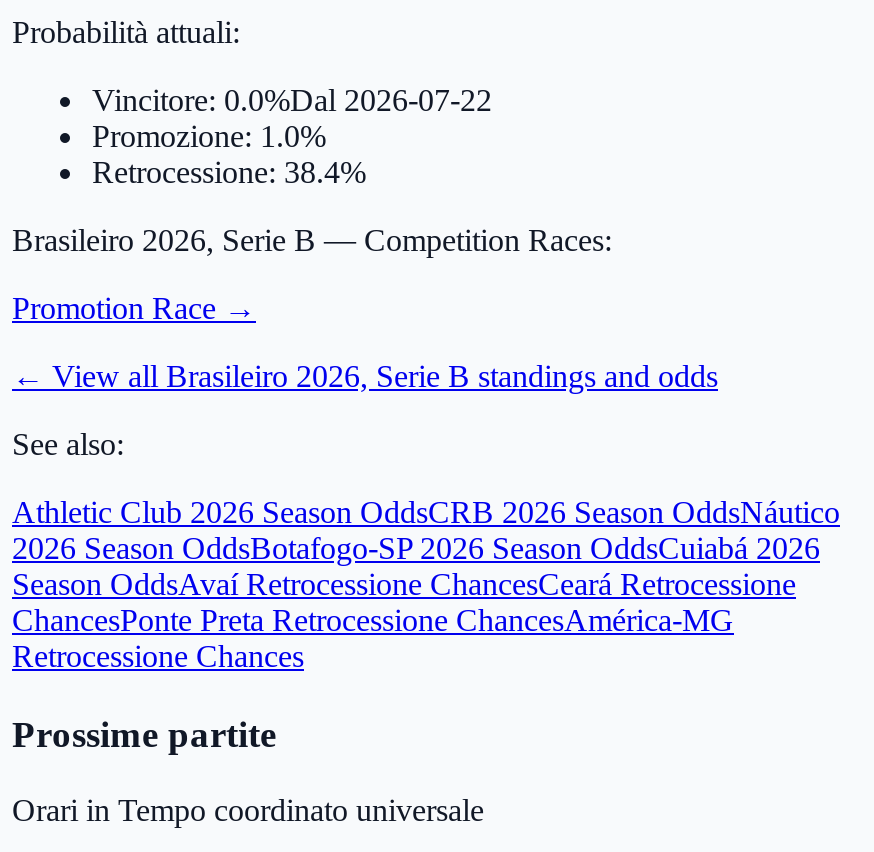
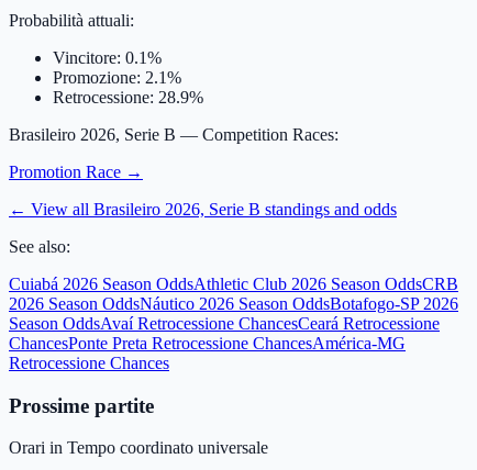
[92,83,492,189] Vincitore: 0.0%Dal 2026-07-22 | Promozione: 1.0% | Retrocessione: 38.4% -> [53,48,203,106] Vincitore: 0.1% | Promozione: 2.1% | Retrocessione: 28.9%
[12,495,840,529] Athletic Club 2026 Season OddsCRB 2026 Season OddsNáutico -> [9,274,458,293] Cuiabá 2026 Season OddsAthletic Club 2026 Season OddsCRB
[12,531,820,565] 2026 Season OddsBotafogo-SP 2026 Season OddsCuiabá 2026 -> [9,294,458,313] 2026 Season OddsNáutico 2026 Season OddsBotafogo-SP 2026

